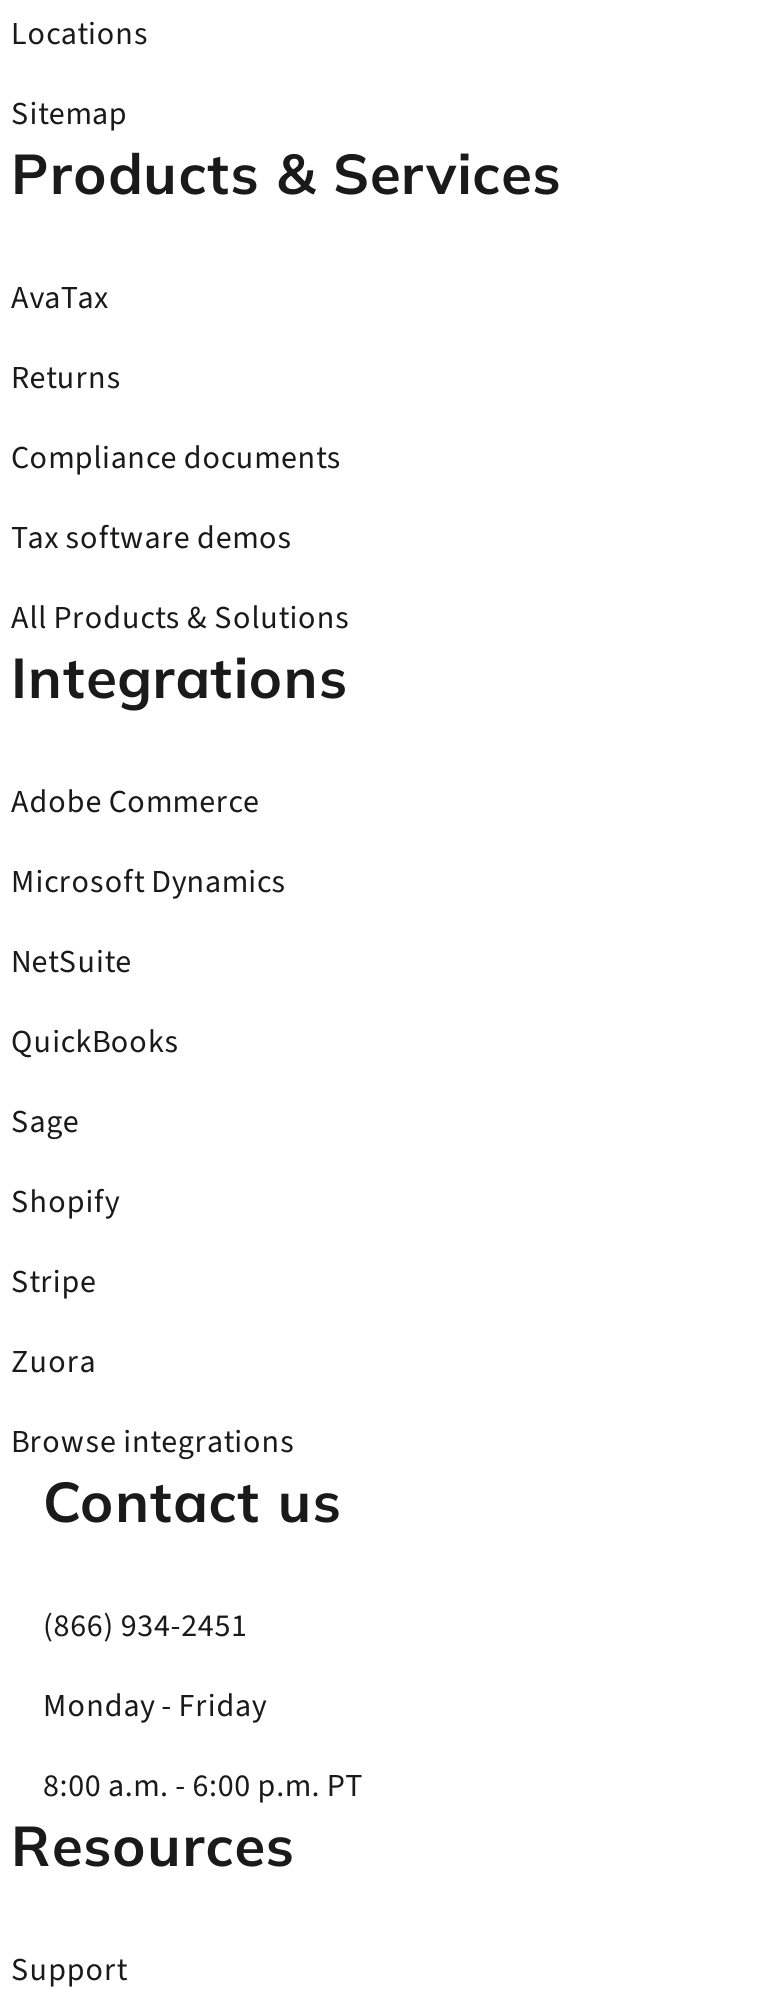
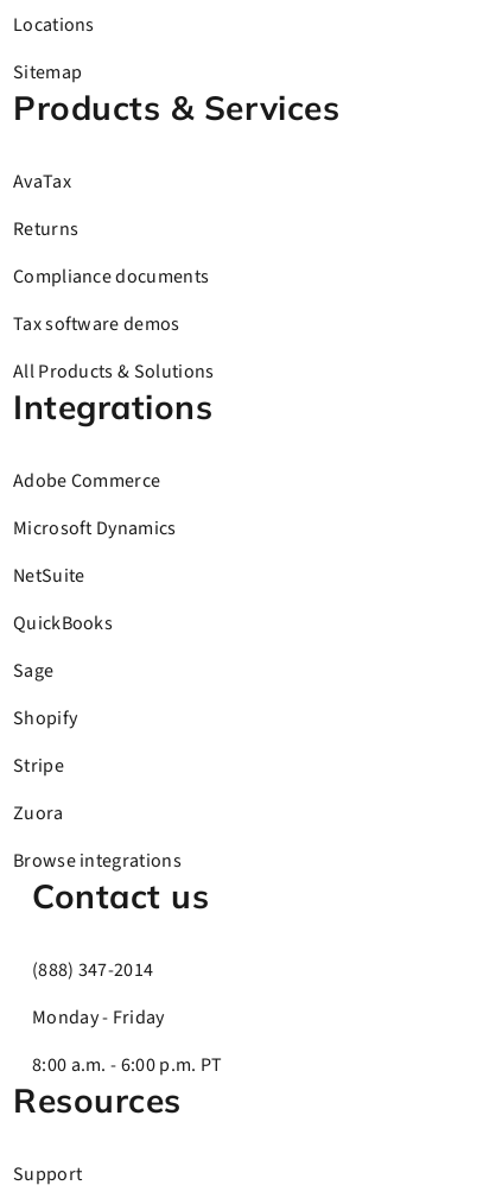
[43,1604,248,1648] (866) 934-2451 -> [32,957,153,983] (888) 347-2014

